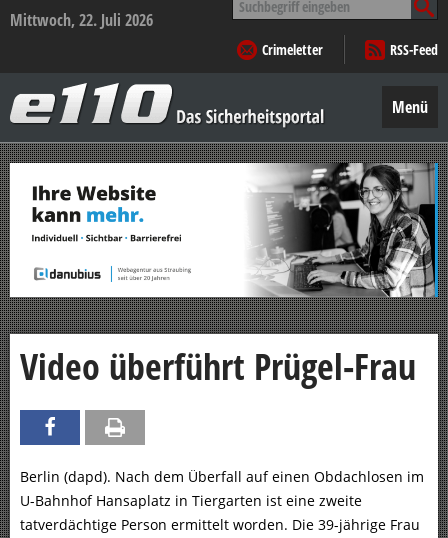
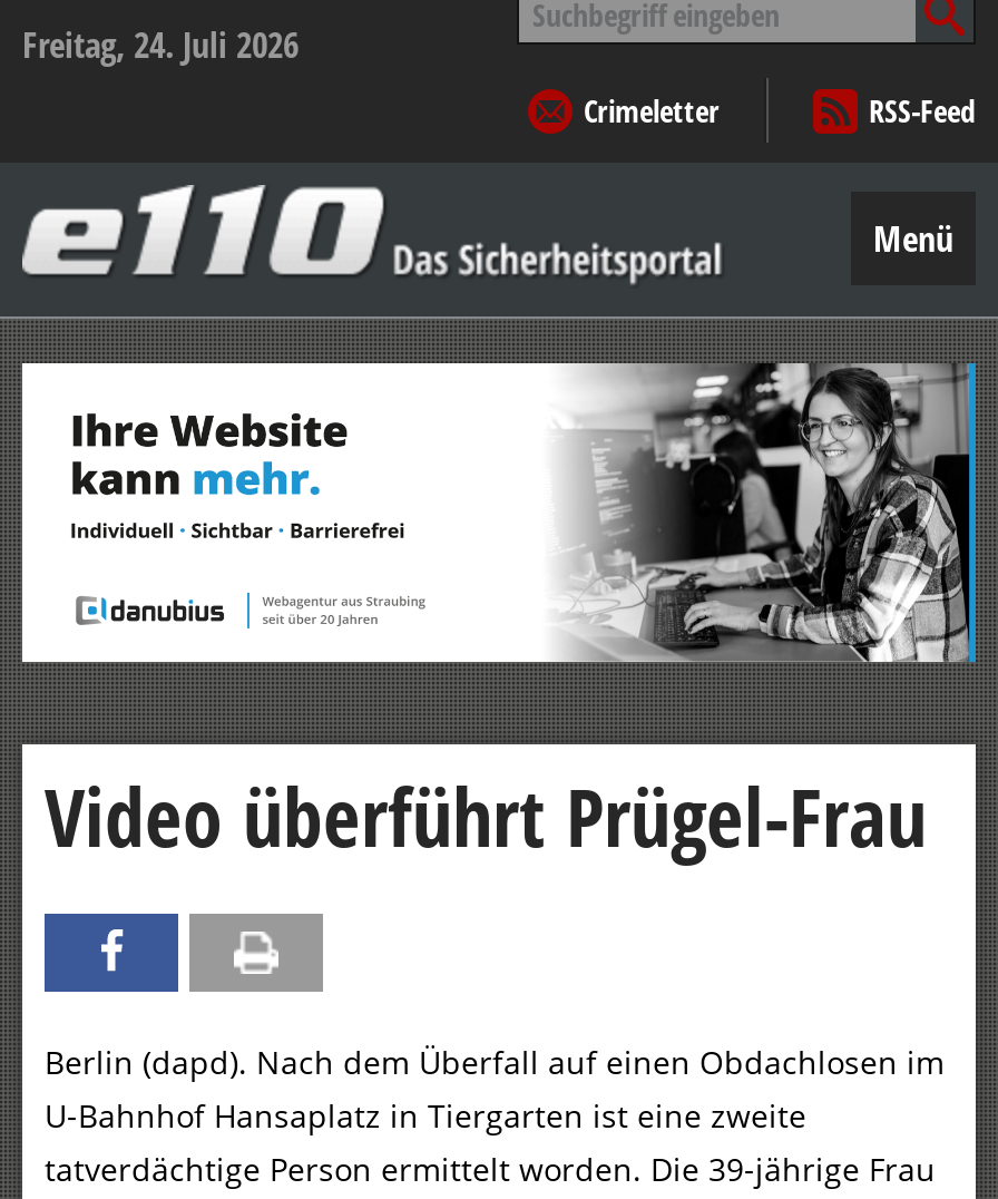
[10,9,153,31] Mittwoch, 22. Juli 2026 -> [22,20,299,69] Freitag, 24. Juli 2026

